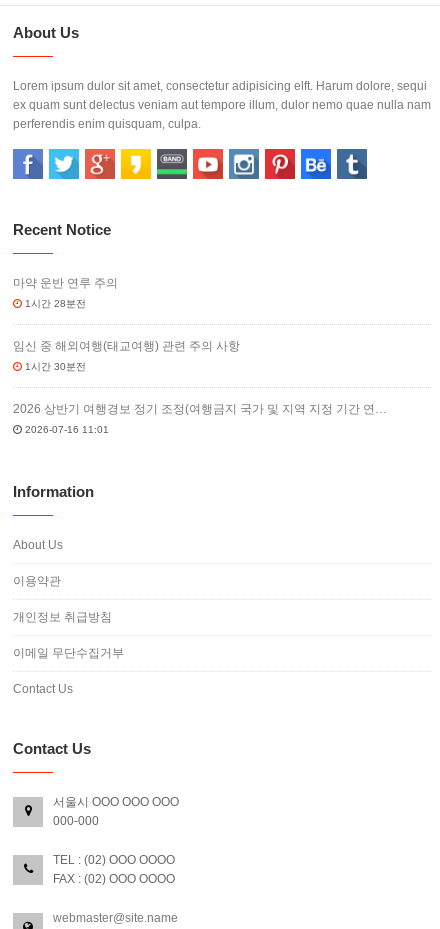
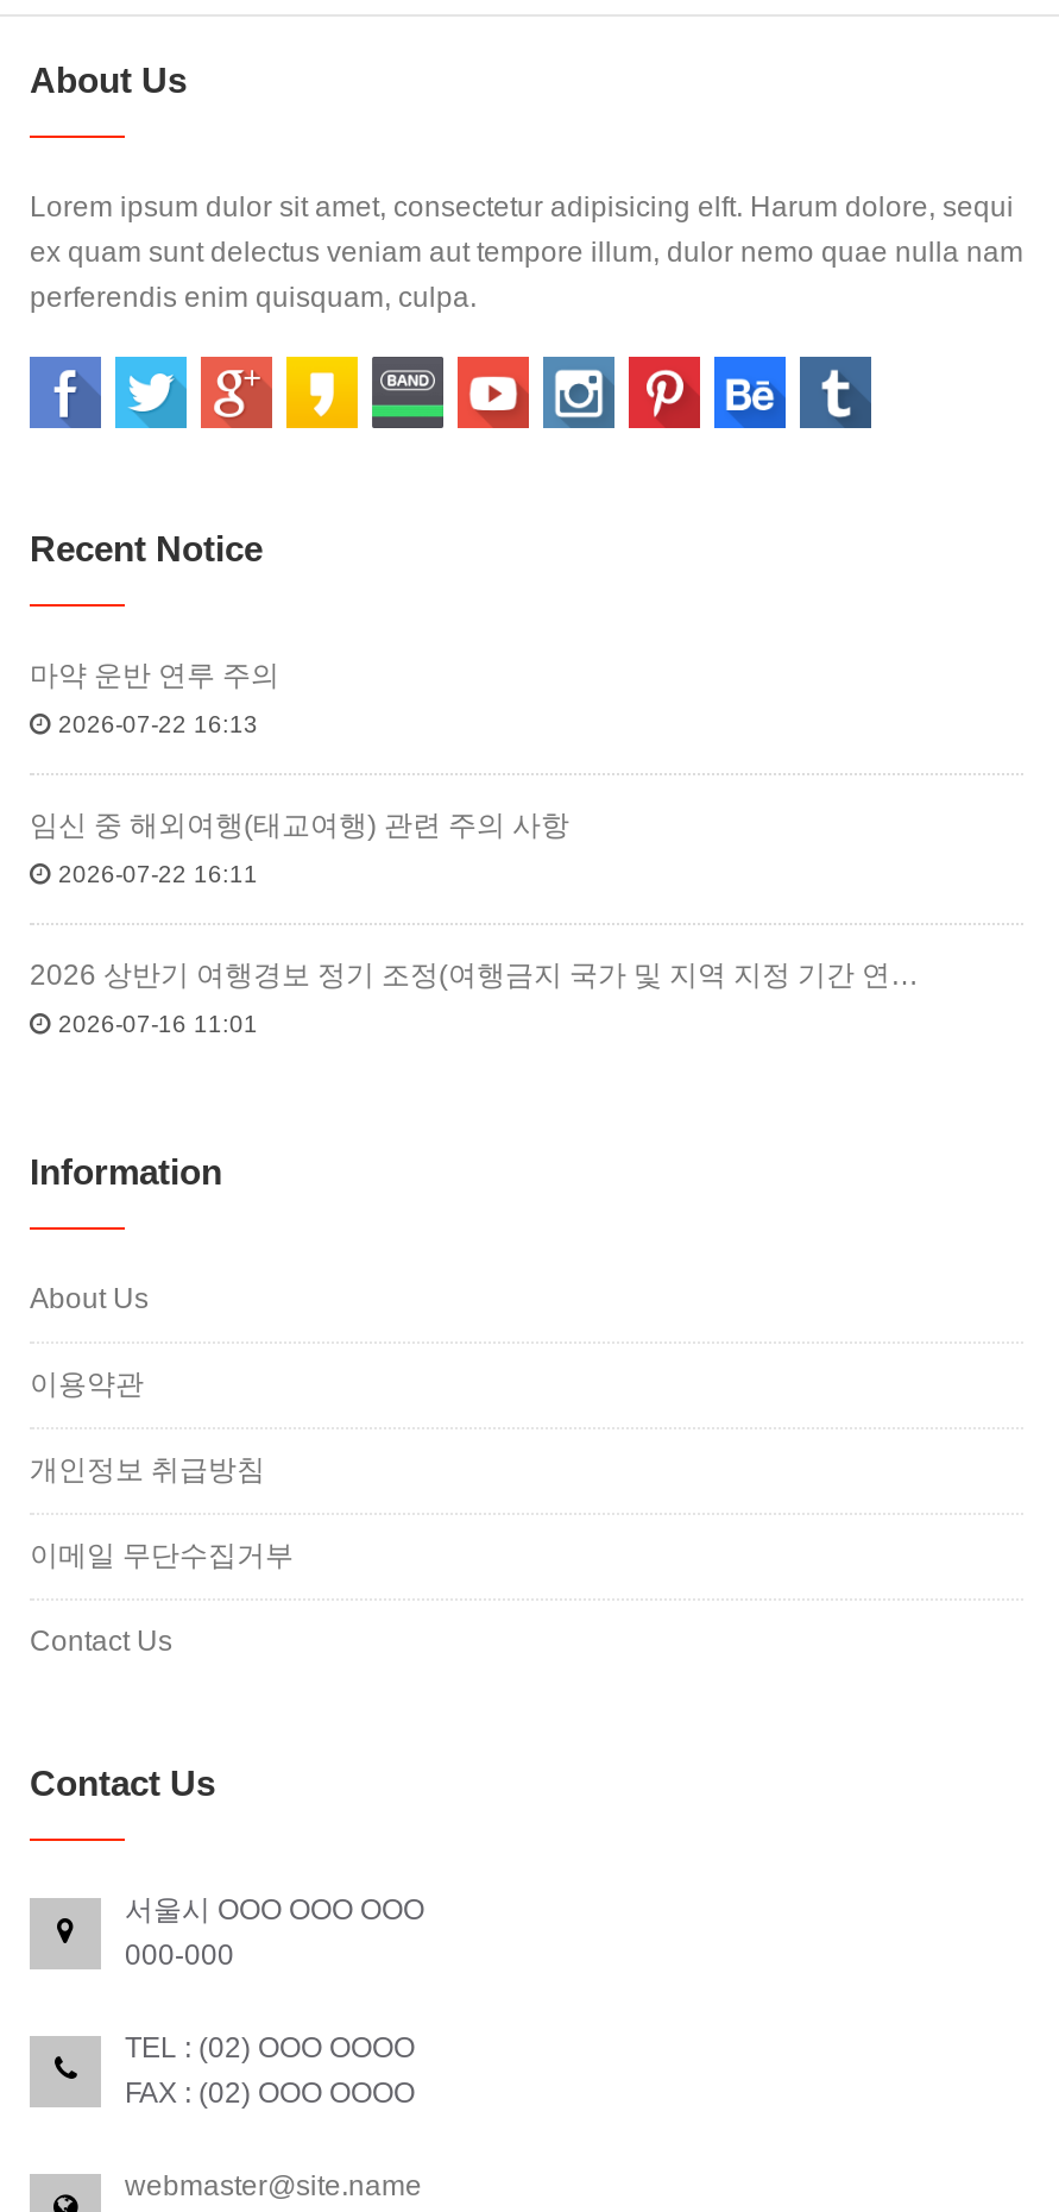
[22,298,86,309] 1시간 28분전 -> [51,711,258,737] 2026-07-22 16:13
[22,361,86,372] 1시간 30분전 -> [51,861,258,887] 2026-07-22 16:11

